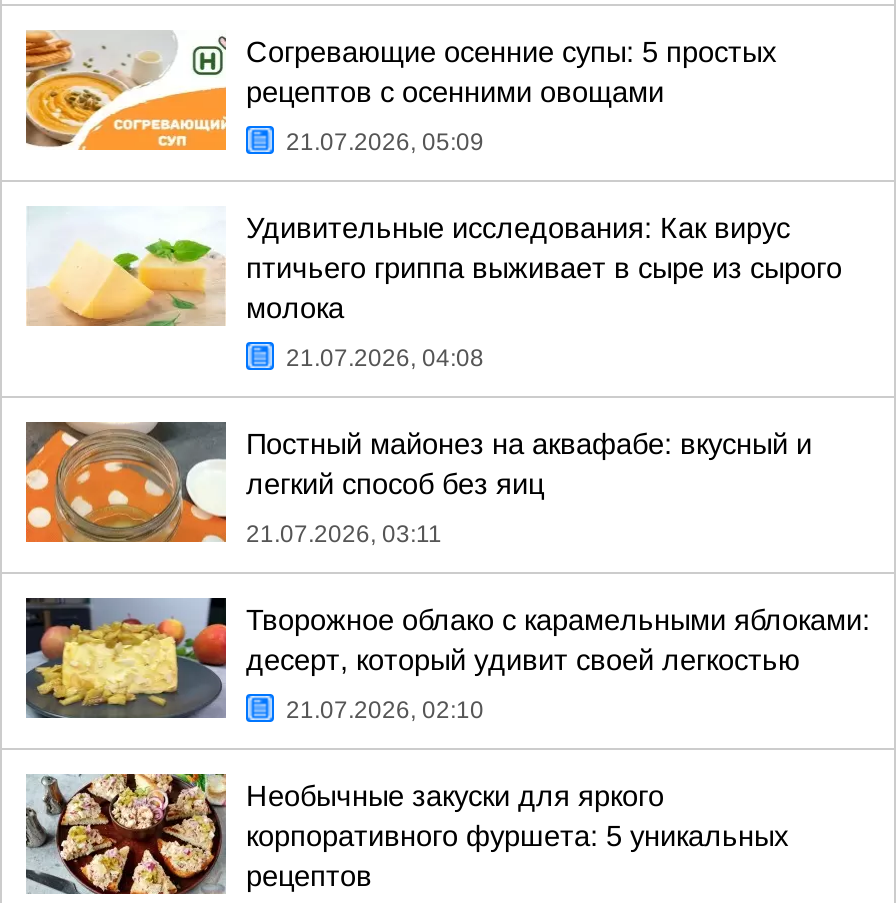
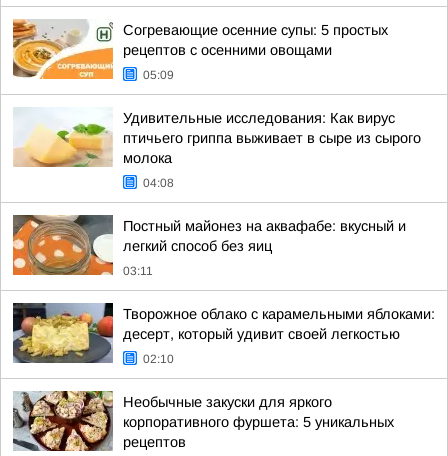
[286,128,484,156] 21.07.2026, 05:09 -> [143,68,174,82] 05:09
[286,344,484,372] 21.07.2026, 04:08 -> [143,176,174,190] 04:08
[246,520,442,548] 21.07.2026, 03:11 -> [123,264,153,278] 03:11
[286,696,484,724] 21.07.2026, 02:10 -> [143,352,174,366] 02:10

